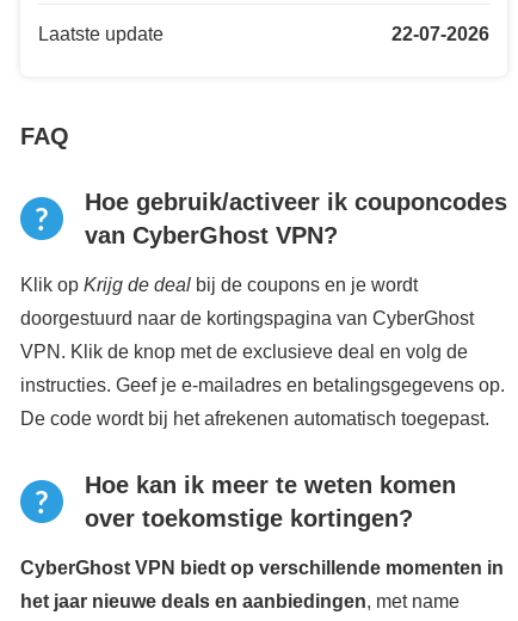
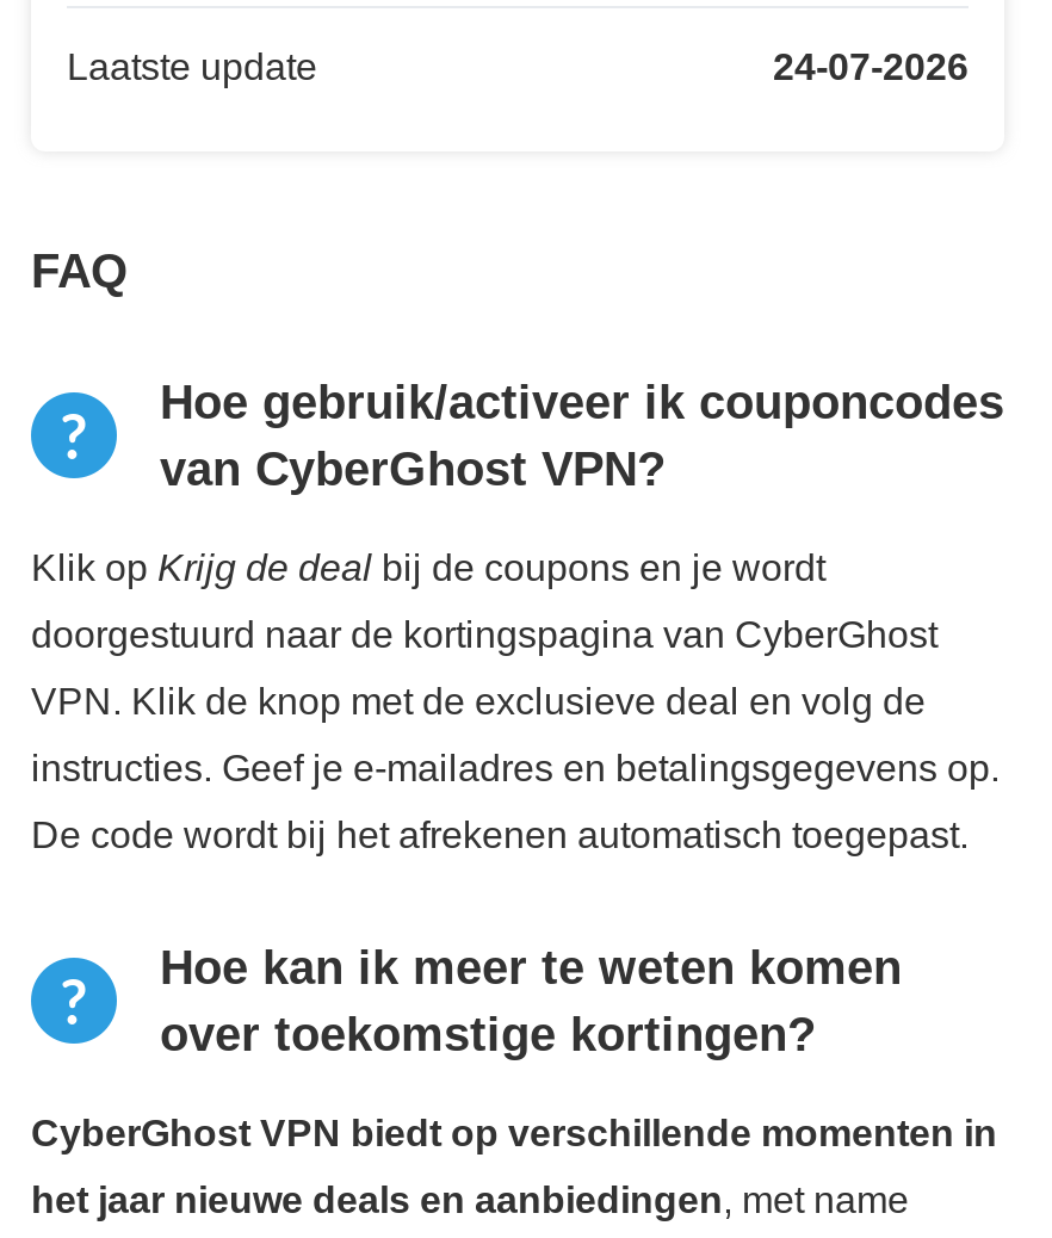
[391,24,489,44] 22-07-2026 -> [773,47,969,87] 24-07-2026

